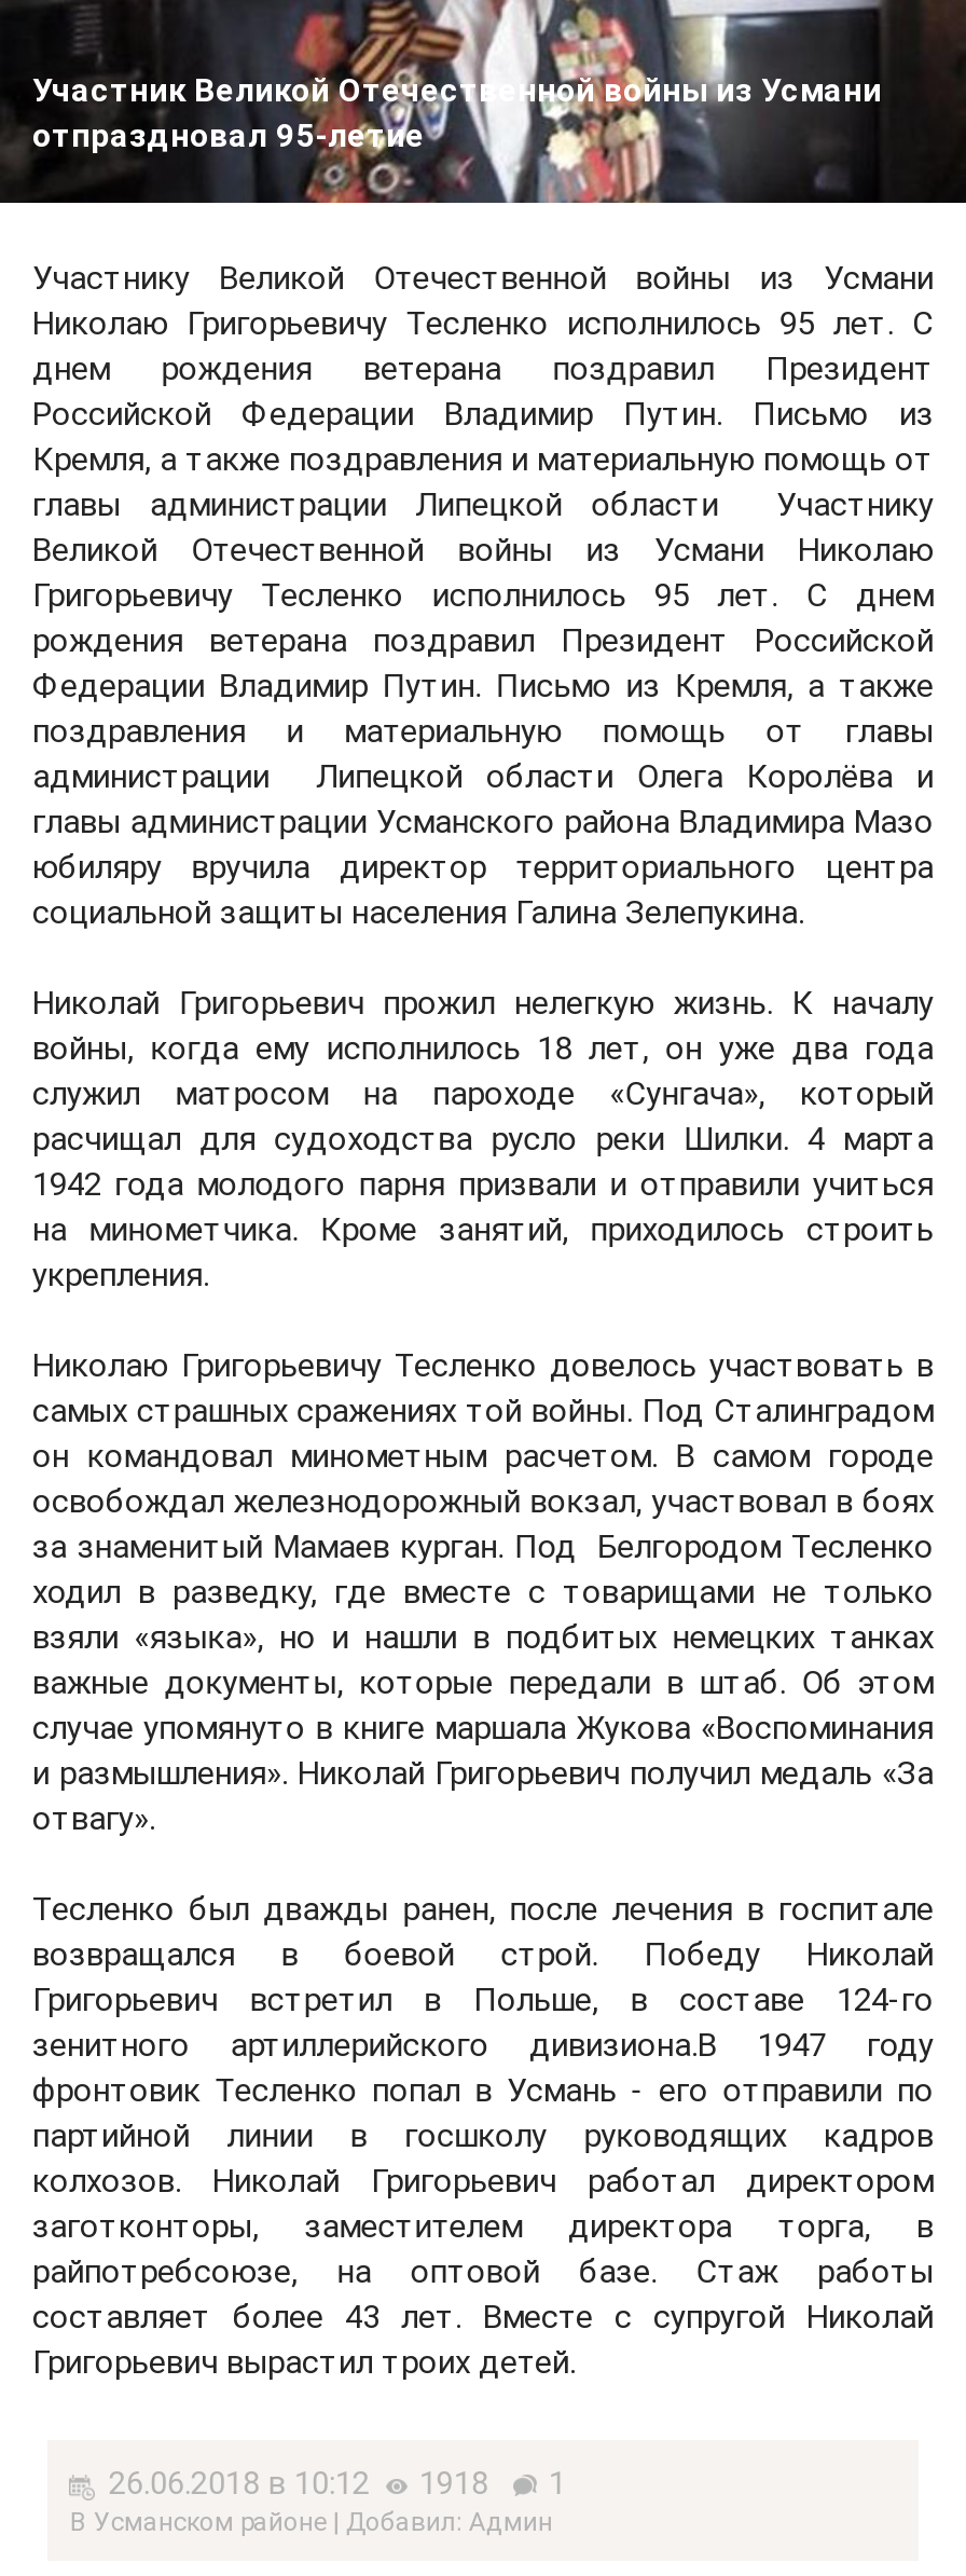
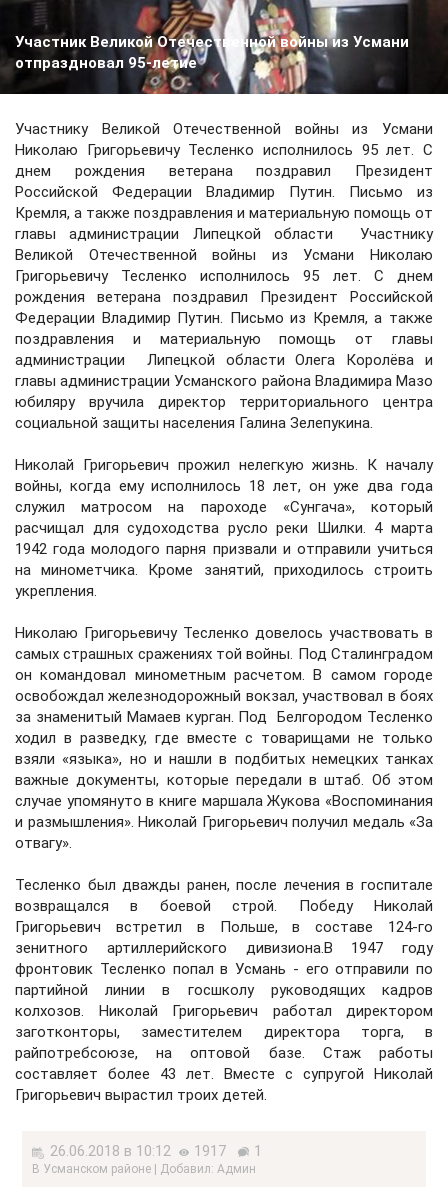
[109,2464,566,2503] 26.06.2018 в 10:12 1918 1 -> [50,1142,262,1160] 26.06.2018 в 10:12 1917 1

